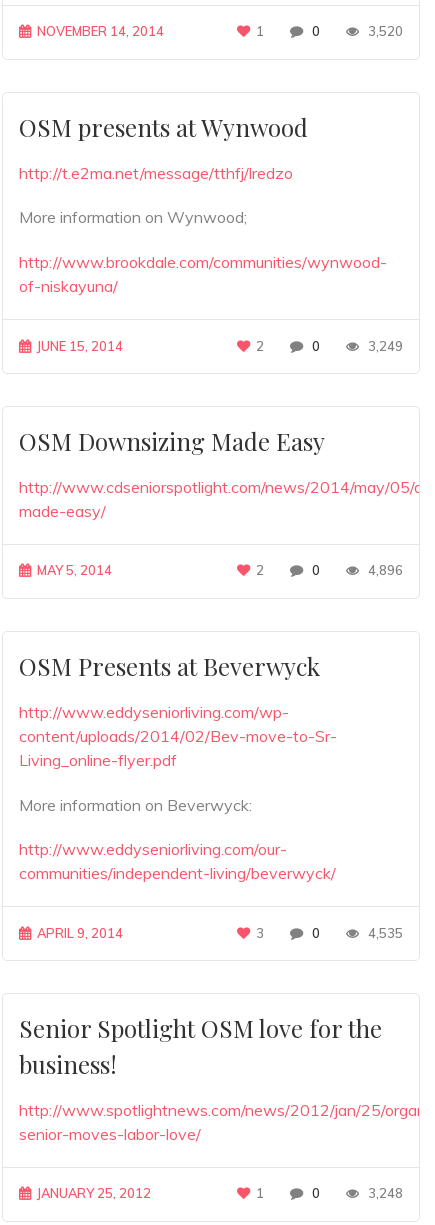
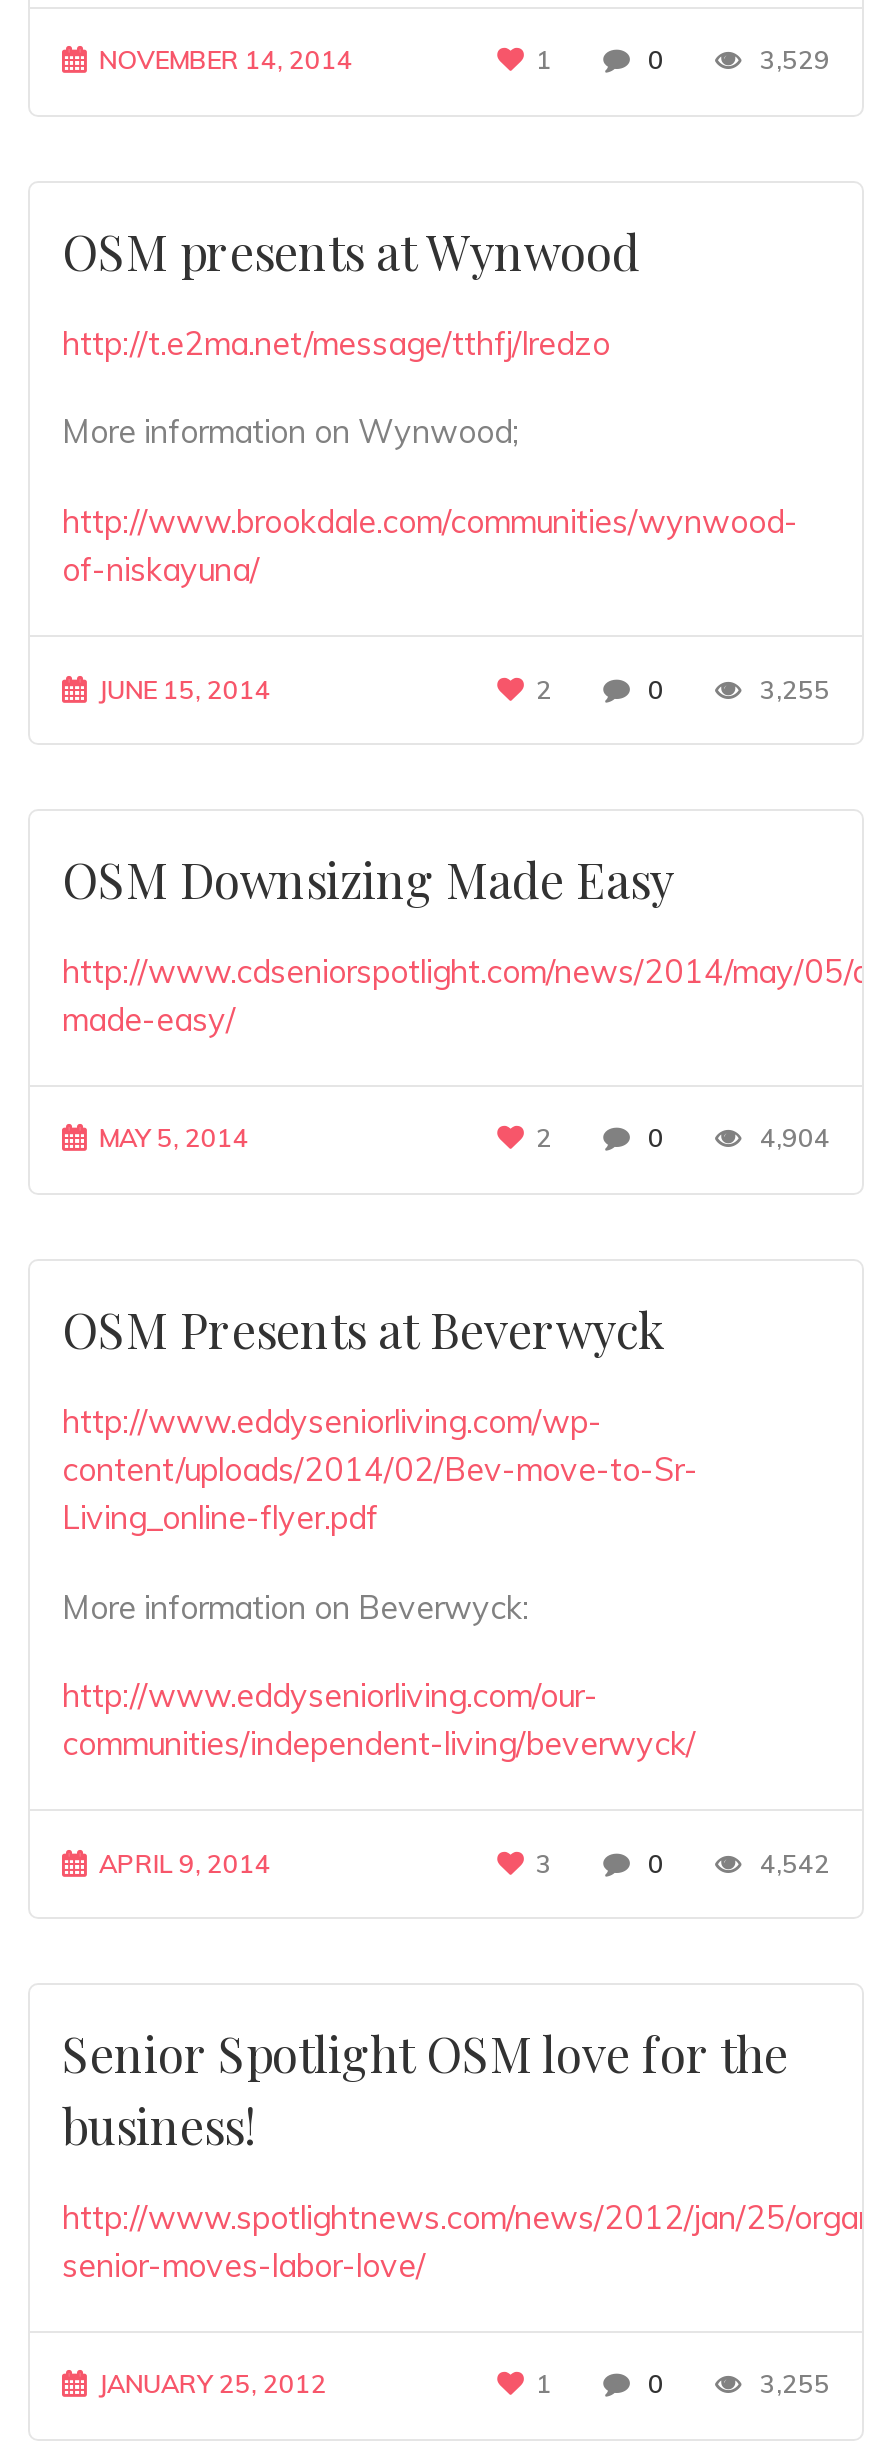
[365,23,403,39] 3,520 -> [754,43,830,75] 3,529
[365,337,403,353] 3,249 -> [754,672,830,704] 3,255
[365,562,403,578] 4,896 -> [754,1122,830,1154] 4,904
[365,925,403,941] 4,535 -> [754,1846,830,1878] 4,542
[365,1185,403,1201] 3,248 -> [754,2368,830,2400] 3,255

